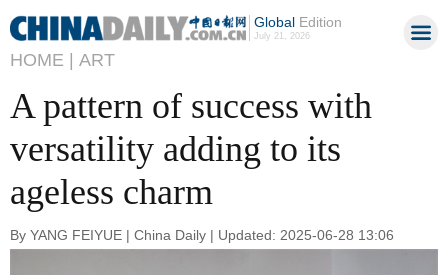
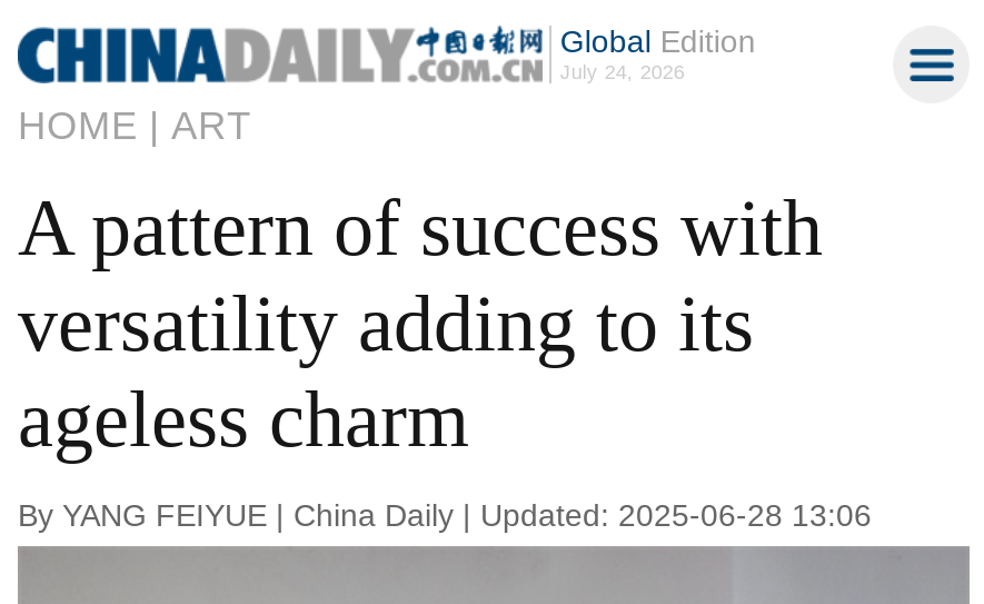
[254,31,310,41] July 21, 2026 -> [560,61,685,83] July 24, 2026

